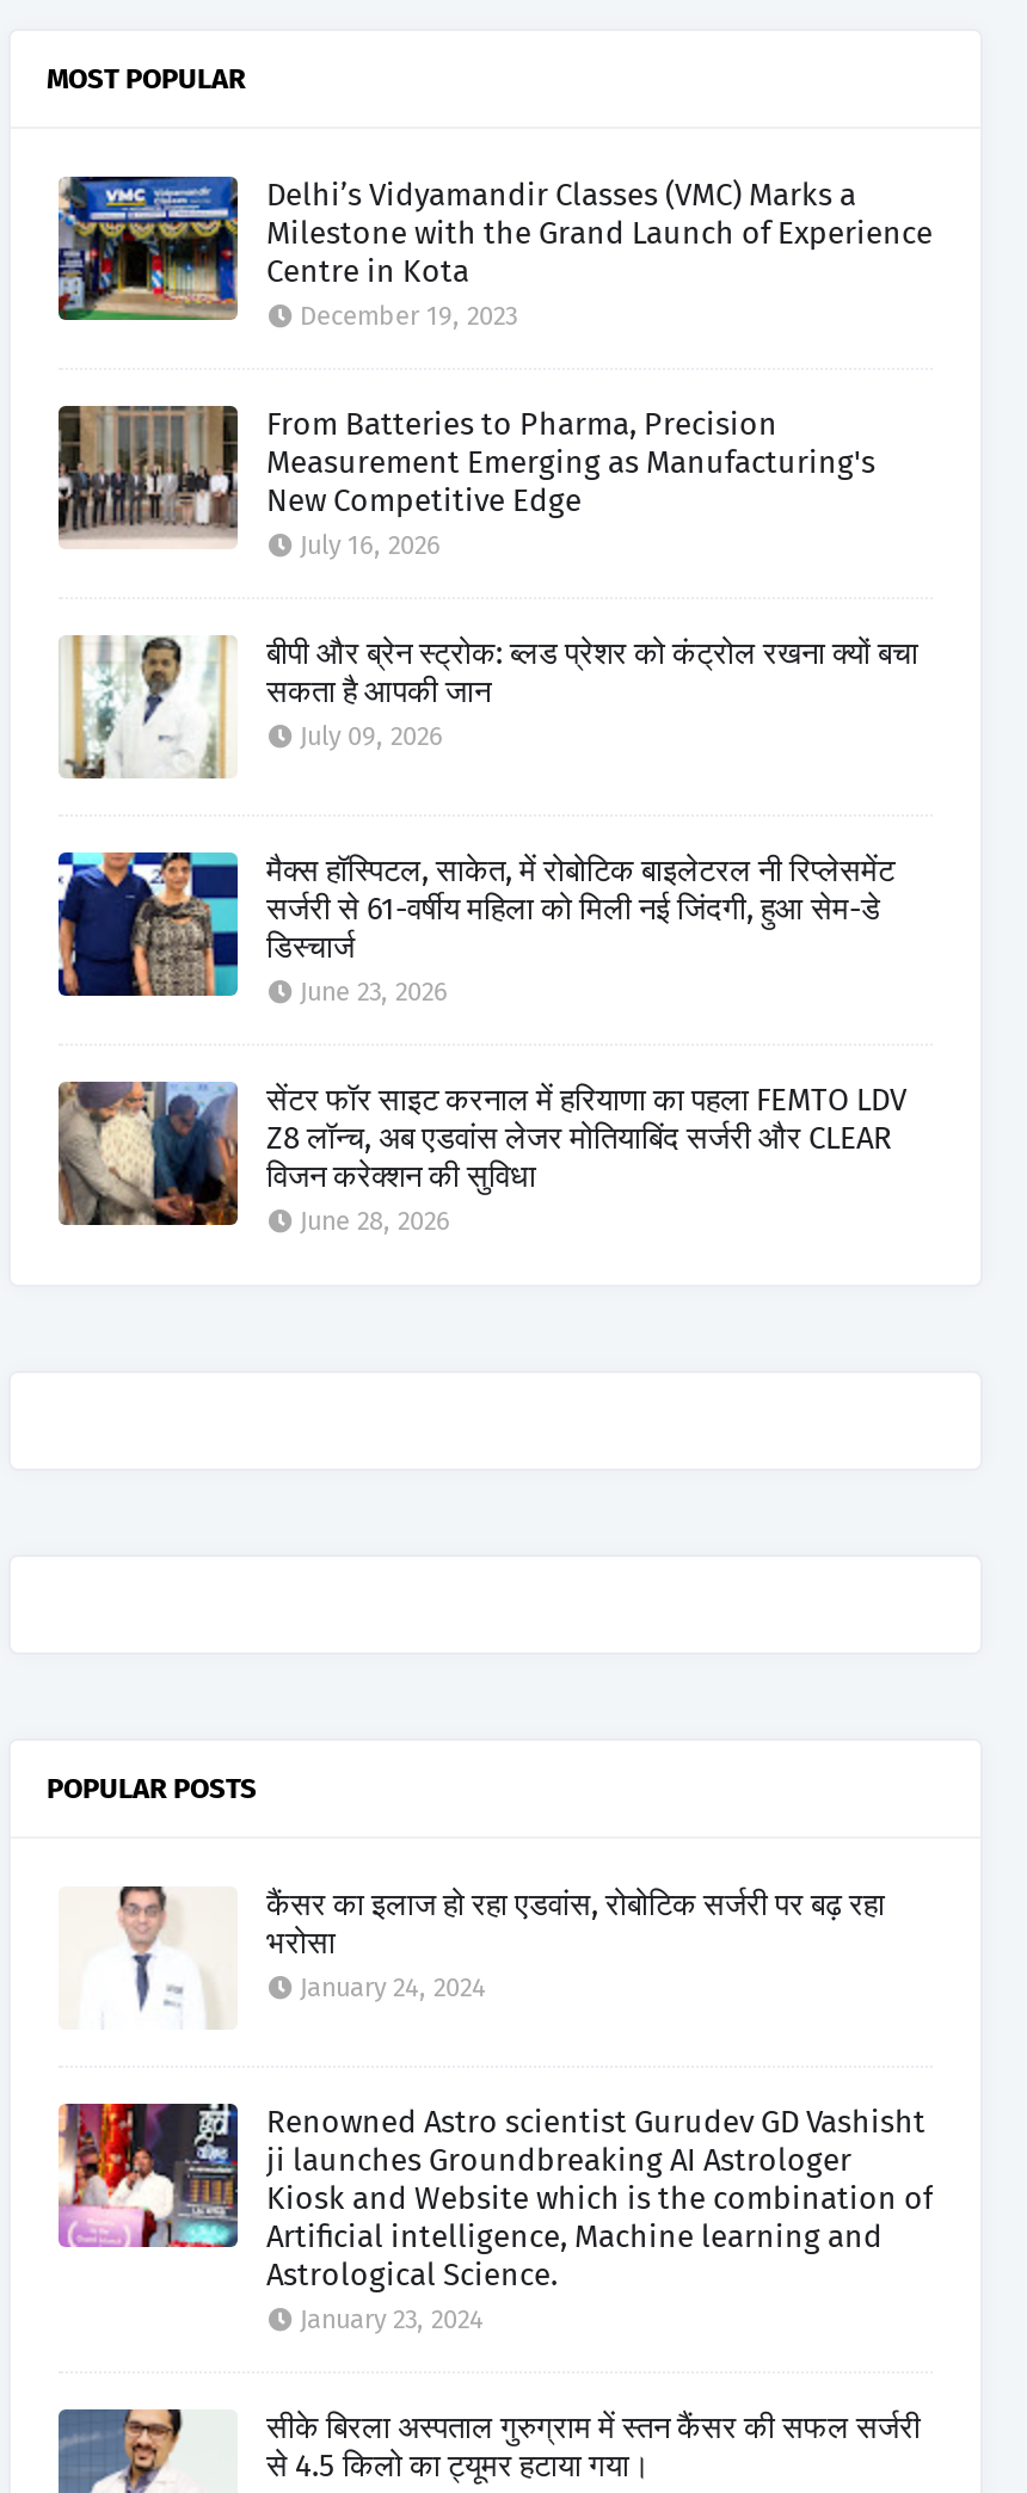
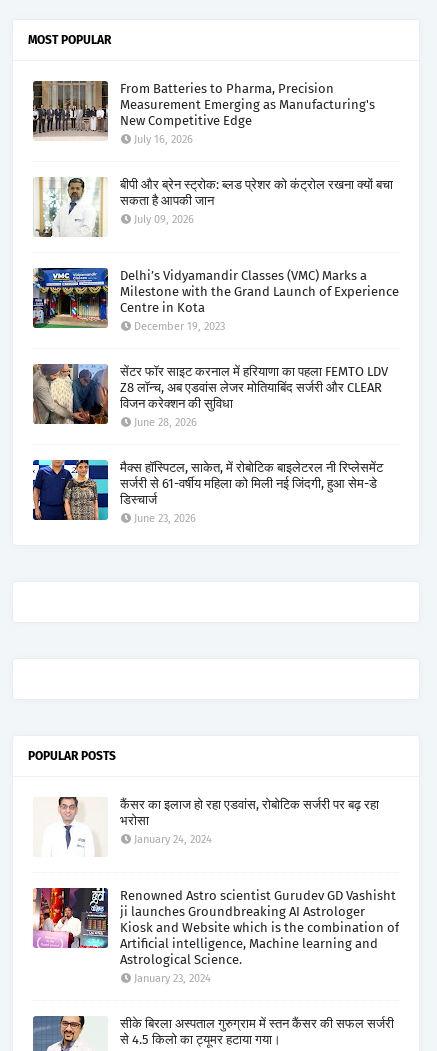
moved [56,174,933,332] -> [32,267,399,333]: [image] | Delhi’s Vidyamandir Classes (VMC) Marks a | Milestone with the Grand Launch of Experience | Centre in Kota | December 19, 2023
moved [54,401,918,752] -> [31,79,393,226]: [image] | From Batteries to Pharma, Precision | Measurement Emerging as Manufacturing's | New Competitive Edge | July 16, 2026 | बीपी और ब्रेन स्ट्रोक: ब्लड प्रेशर को कंट्रोल रखना क्यों बचा | सकता है आपकी जान | July 09, 2026
moved [56,850,894,1008] -> [32,459,383,525]: [image] | मैक्स हॉस्पिटल, साकेत, में रोबोटिक बाइलेटरल नी रिप्लेसमेंट | सर्जरी से 61-वर्षीय महिला को मिली नई जिंदगी, हुआ सेम-डे | डिस्चार्ज | June 23, 2026
moved [54,1077,906,1237] -> [31,362,388,429]: [image] | सेंटर फॉर साइट करनाल में हरियाणा का पहला FEMTO LDV | विजन करेक्शन की सुविधा | June 28, 2026

